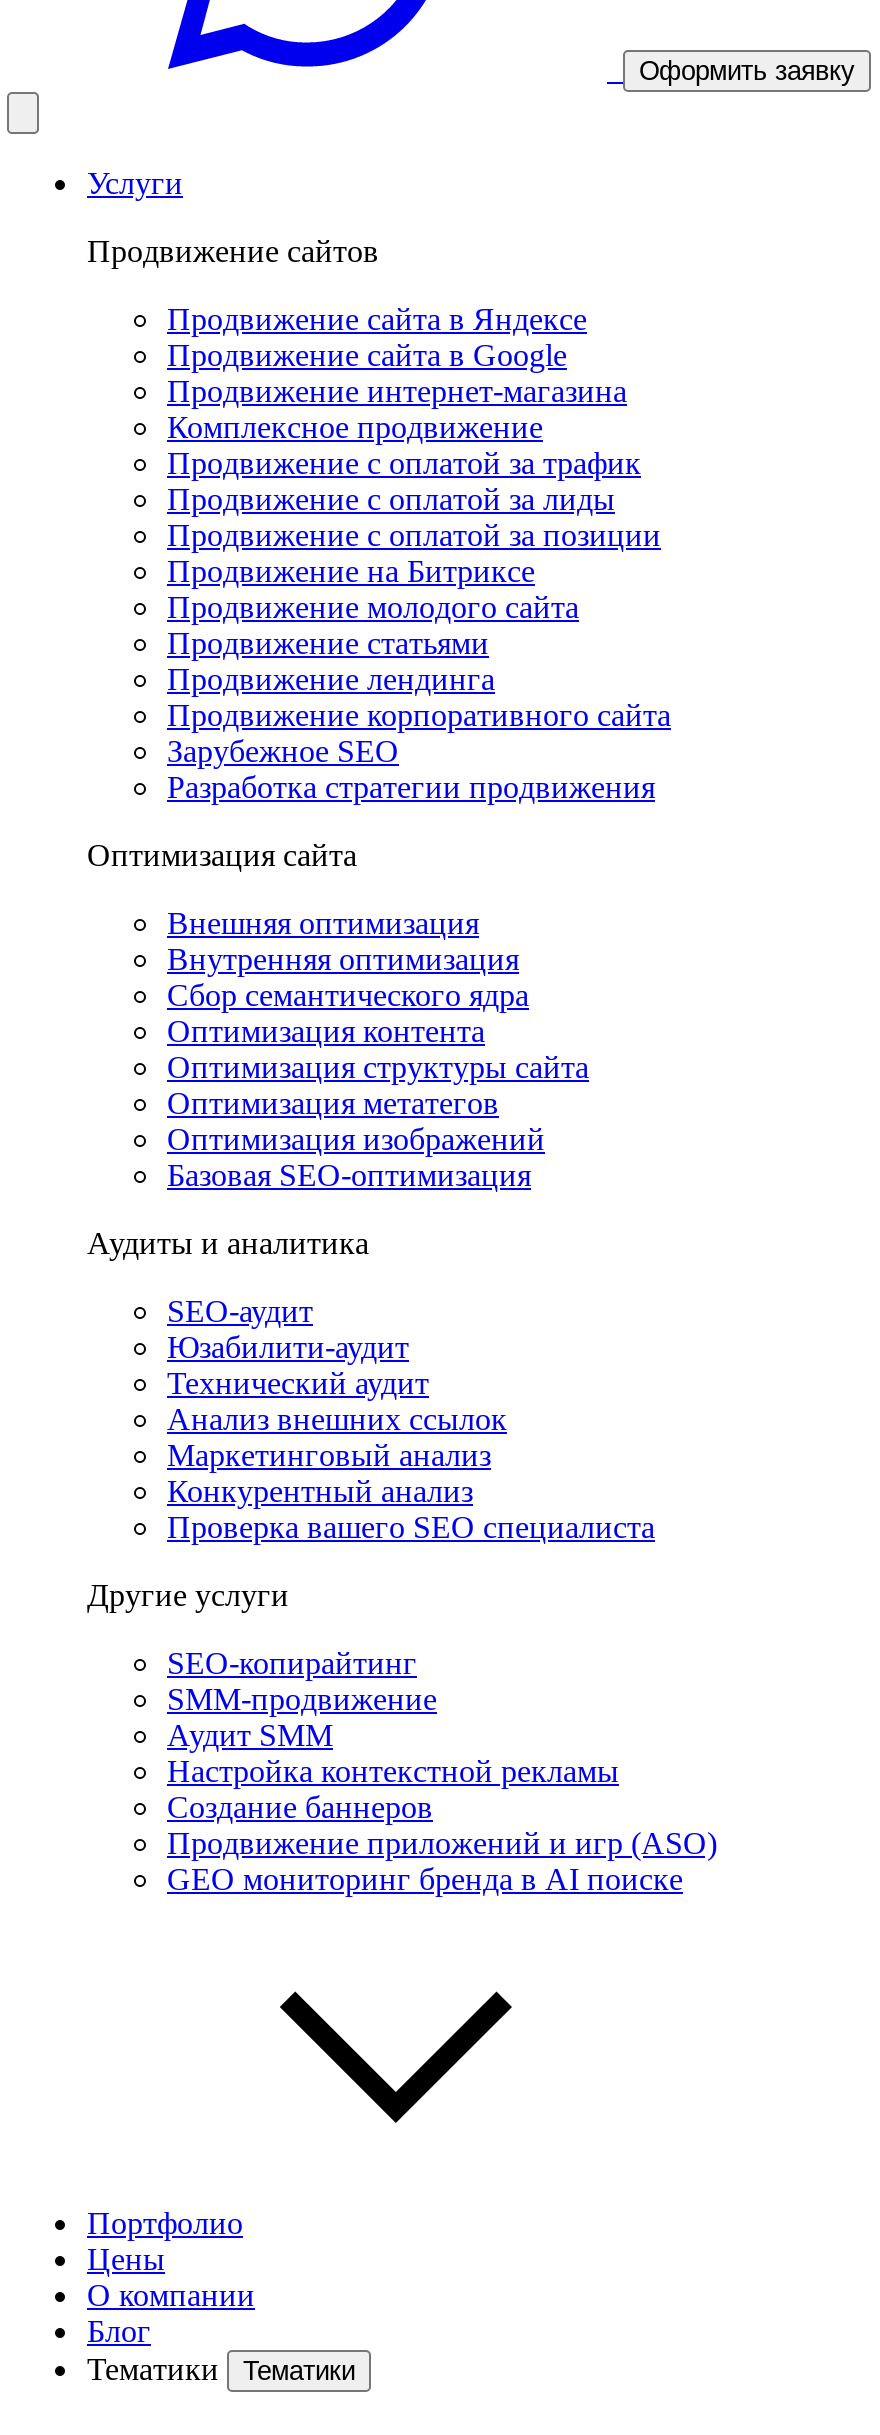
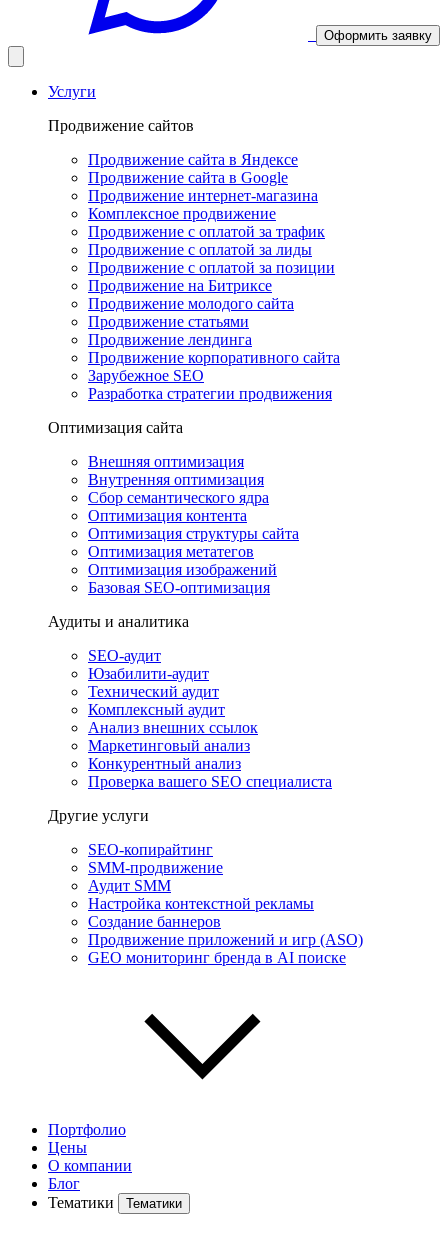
none -> [88,701,225,718] Комплексный аудит

